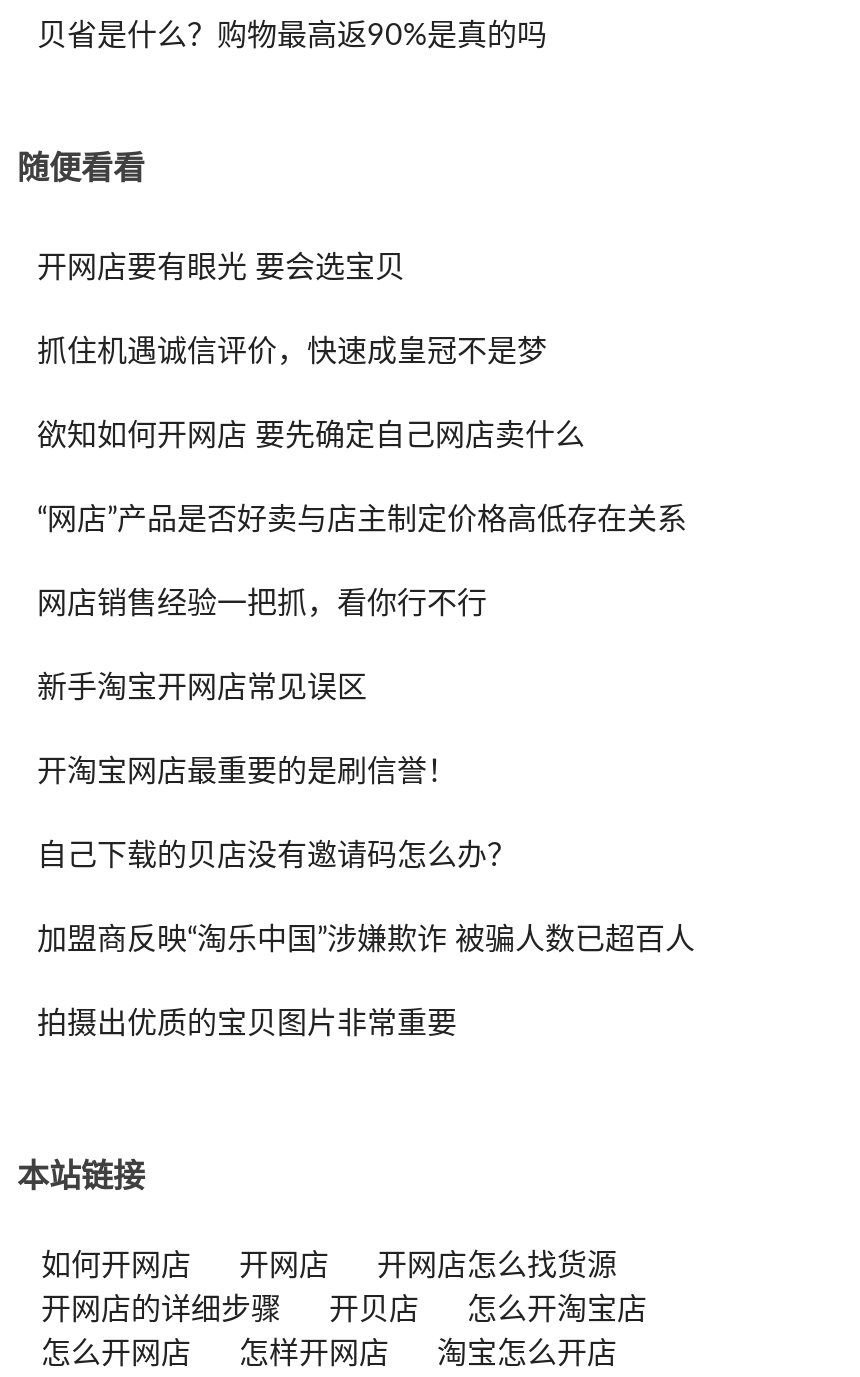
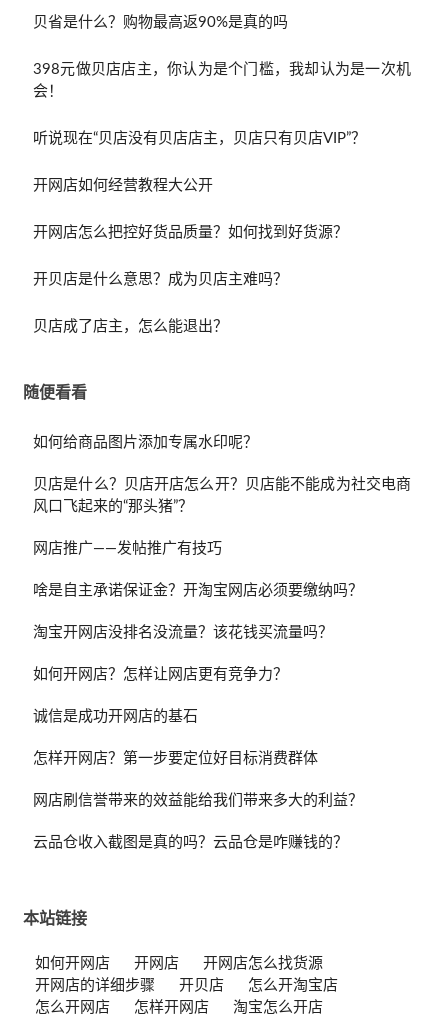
none -> [33,62,411,334] 398元做贝店店主，你认为是个门槛，我却认为是一次机 | 会！ | 听说现在“贝店没有贝店店主，贝店只有贝店VIP”？ | 开网店如何经营教程大公开 | 开网店怎么把控好货品质量？如何找到好货源？ | 开贝店是什么意思？成为贝店主难吗？ | 贝店成了店主，怎么能退出？
[37,252,695,1038] 开网店要有眼光 要会选宝贝 | 抓住机遇诚信评价，快速成皇冠不是梦 | 欲知如何开网店 要先确定自己网店卖什么 | “网店”产品是否好卖与店主制定价格高低存在关系 | 网店销售经验一把抓，看你行不行 | 新手淘宝开网店常见误区 | 开淘宝网店最重要的是刷信誉！ | 自己下载的贝店没有邀请码怎么办？ | 加盟商反映“淘乐中国”涉嫌欺诈 被骗人数已超百人 | 拍摄出优质的宝贝图片非常重要 -> [33,435,411,850] 如何给商品图片添加专属水印呢？ | 贝店是什么？贝店开店怎么开？贝店能不能成为社交电商 | 风口飞起来的“那头猪”？ | 网店推广——发帖推广有技巧 | 啥是自主承诺保证金？开淘宝网店必须要缴纳吗？ | 淘宝开网店没排名没流量？该花钱买流量吗？ | 如何开网店？怎样让网店更有竞争力？ | 诚信是成功开网店的基石 | 怎样开网店？第一步要定位好目标消费群体 | 网店刷信誉带来的效益能给我们带来多大的利益？ | 云品仓收入截图是真的吗？云品仓是咋赚钱的？

